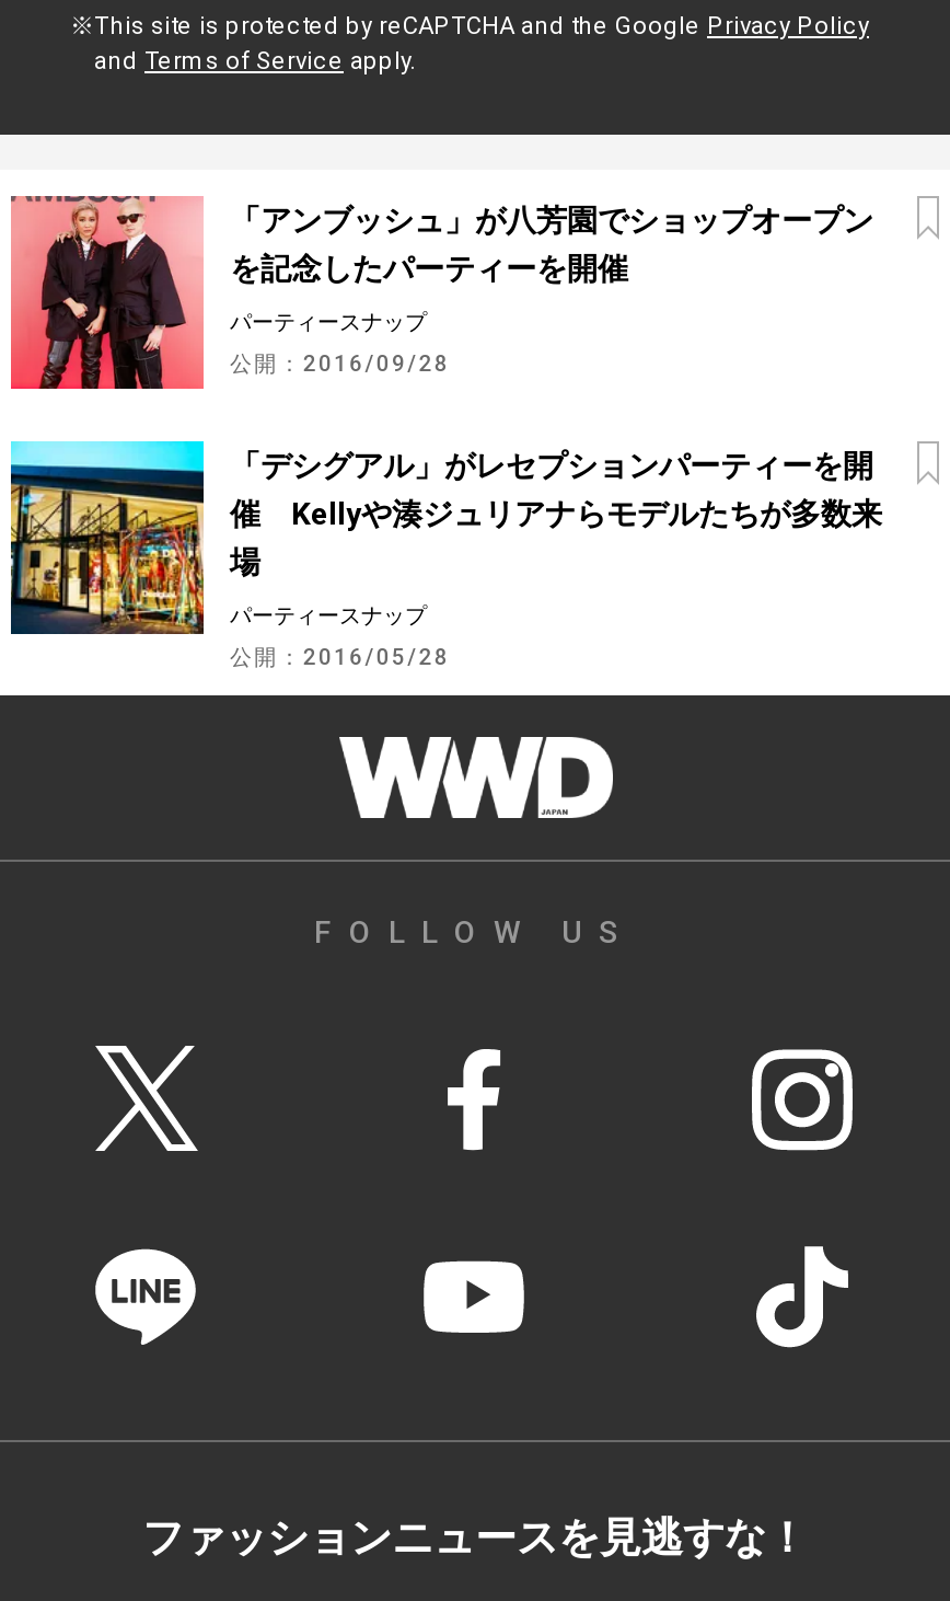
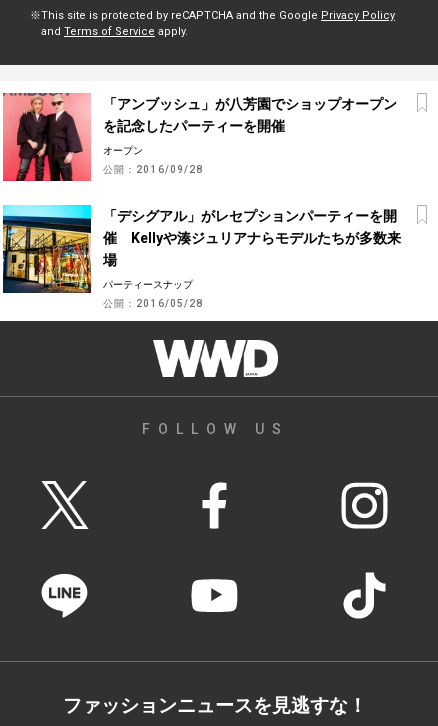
[230,309,427,334] パーティースナップ -> [103,145,143,156] オープン

